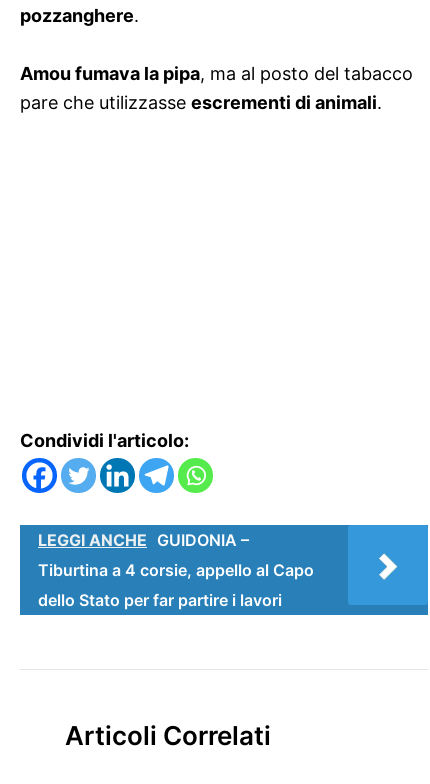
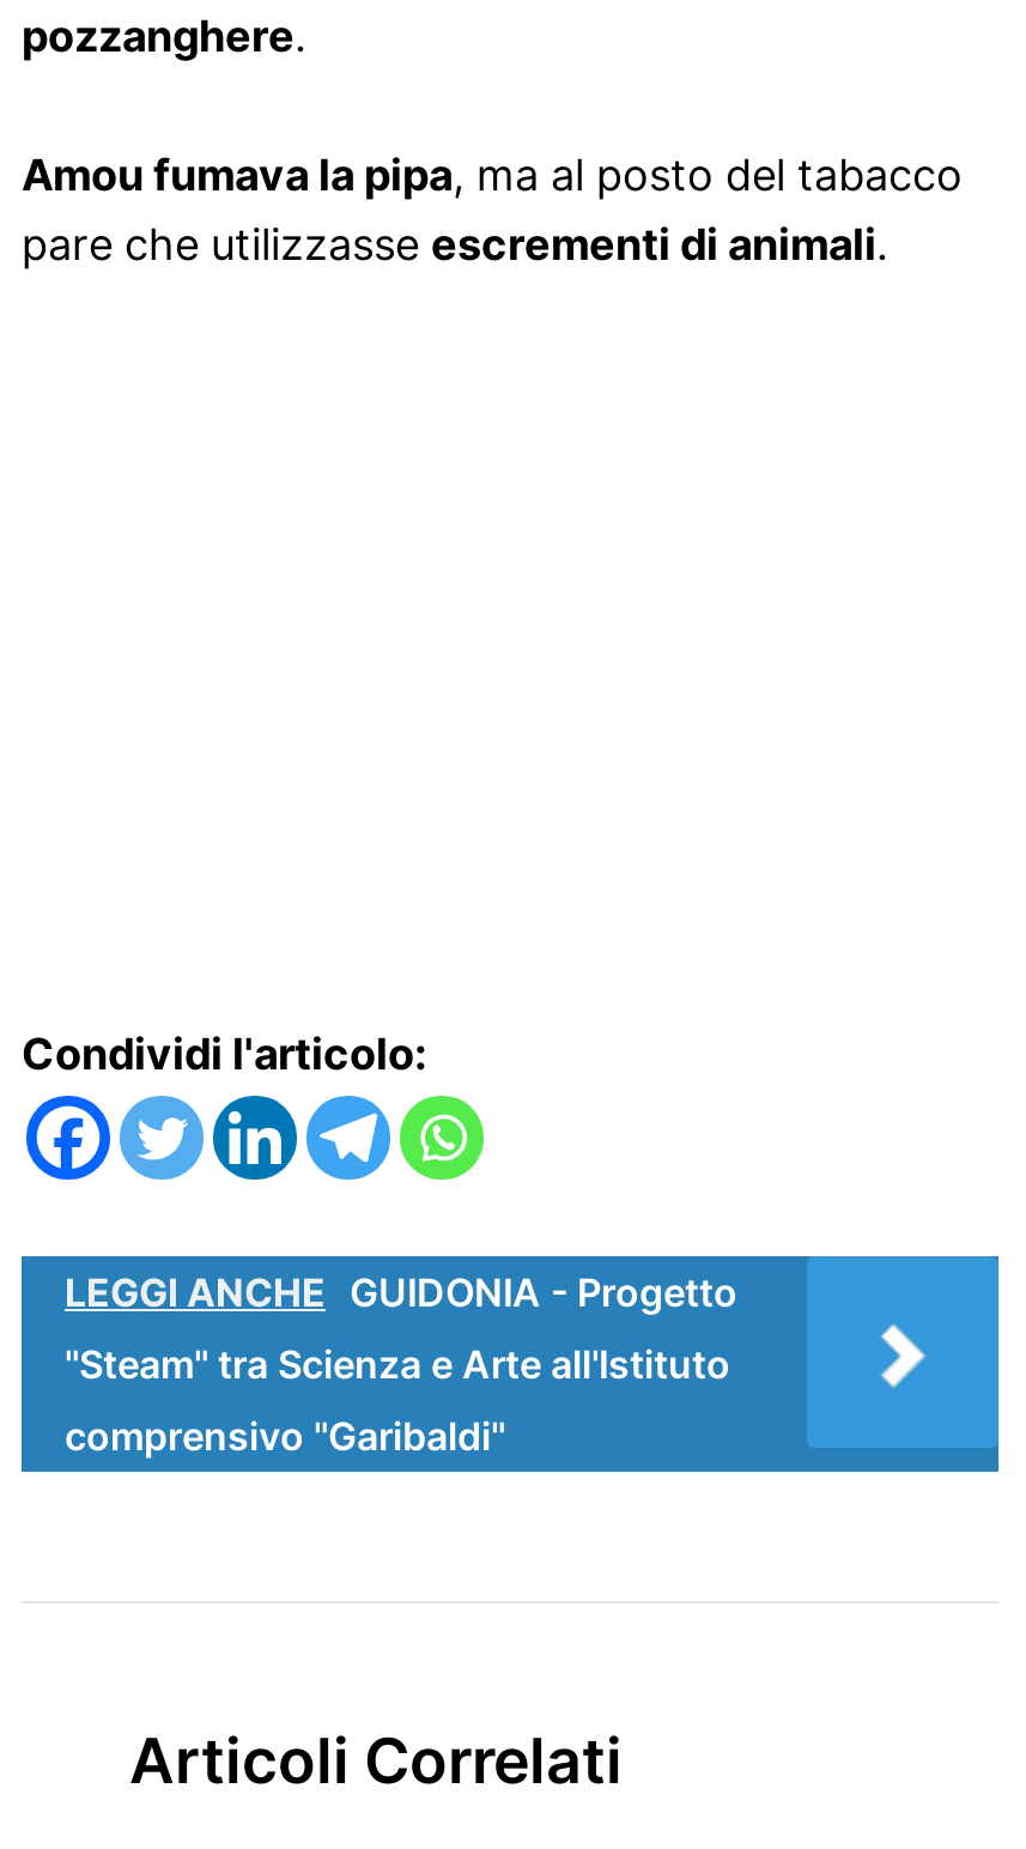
[38,530,249,550] LEGGI ANCHE GUIDONIA – -> [65,1268,737,1316] LEGGI ANCHE GUIDONIA - Progetto
[38,560,314,580] Tiburtina a 4 corsie, appello al Capo -> [65,1340,730,1387] "Steam" tra Scienza e Arte all'Istituto
[38,590,282,610] dello Stato per far partire i lavori -> [65,1411,505,1459] comprensivo "Garibaldi"

